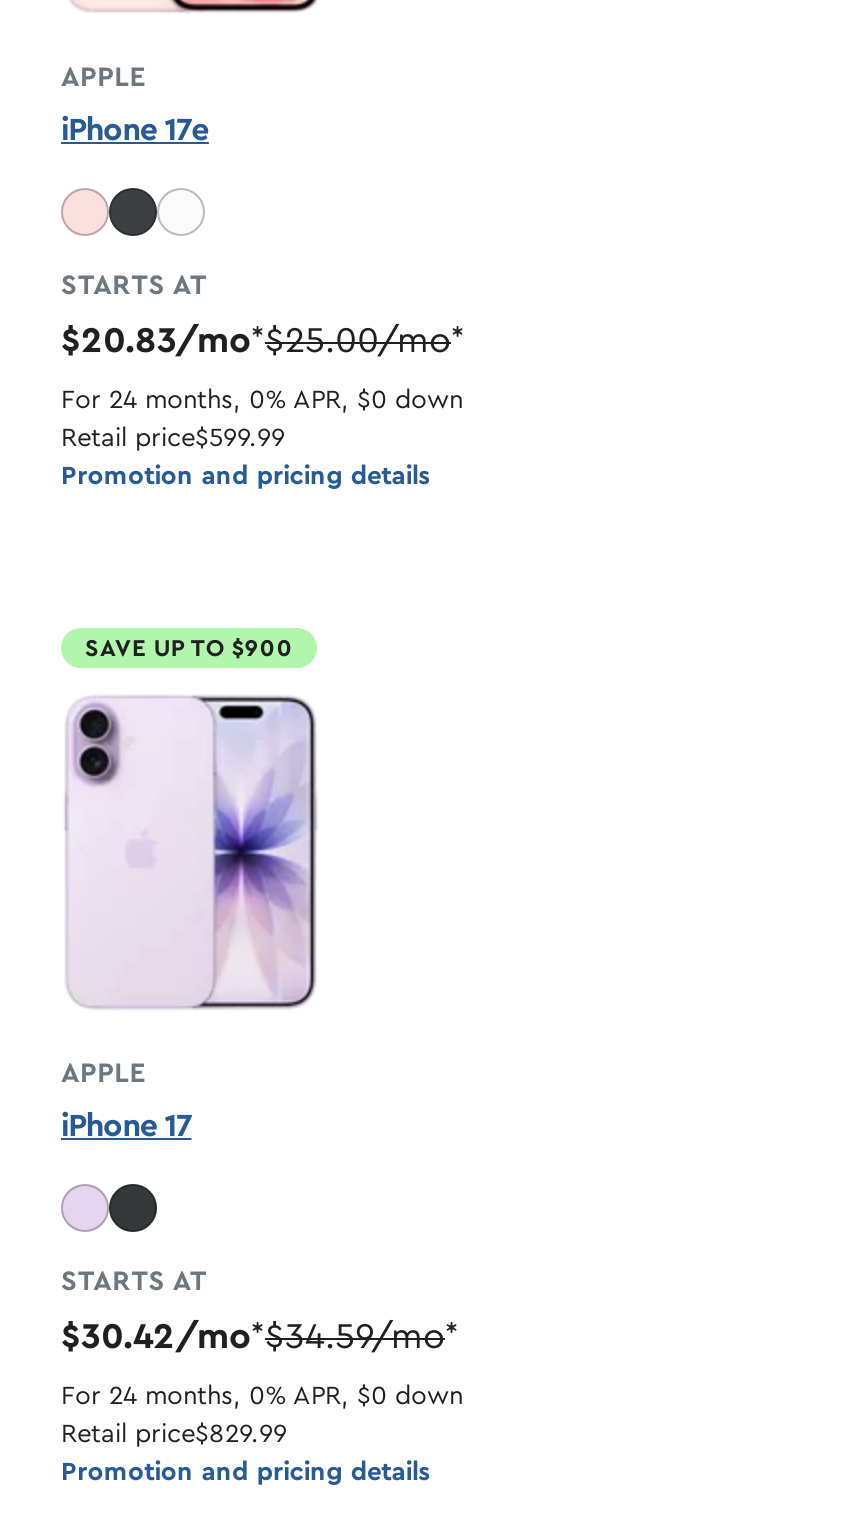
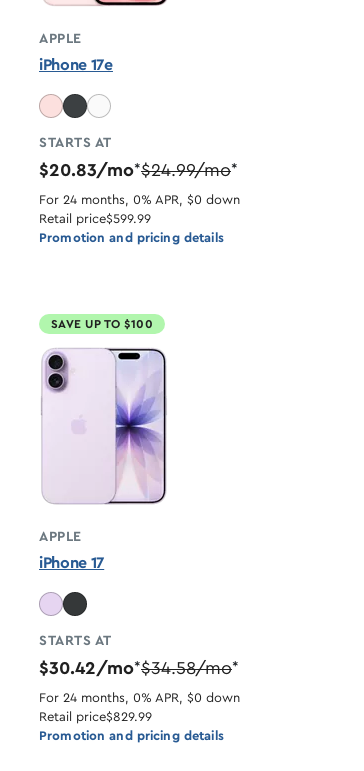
[61,322,465,358] $20.83/mo*$25.00/mo* -> [39,161,238,179] $20.83/mo*$24.99/mo*
[85,636,293,660] SAVE UP TO $900 -> [51,318,153,330] SAVE UP TO $100
[61,1318,459,1354] $30.42/mo*$34.59/mo* -> [39,659,239,677] $30.42/mo*$34.58/mo*

